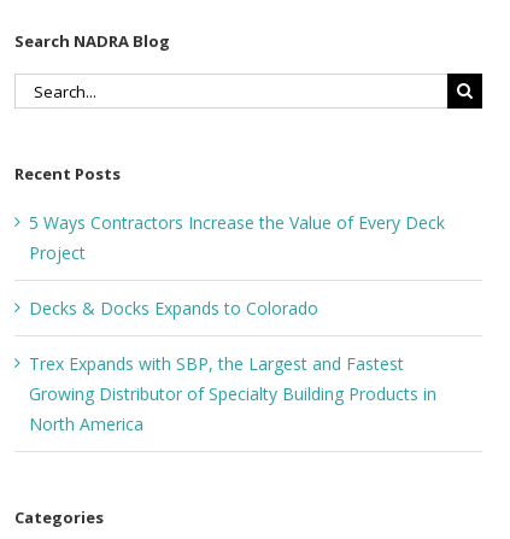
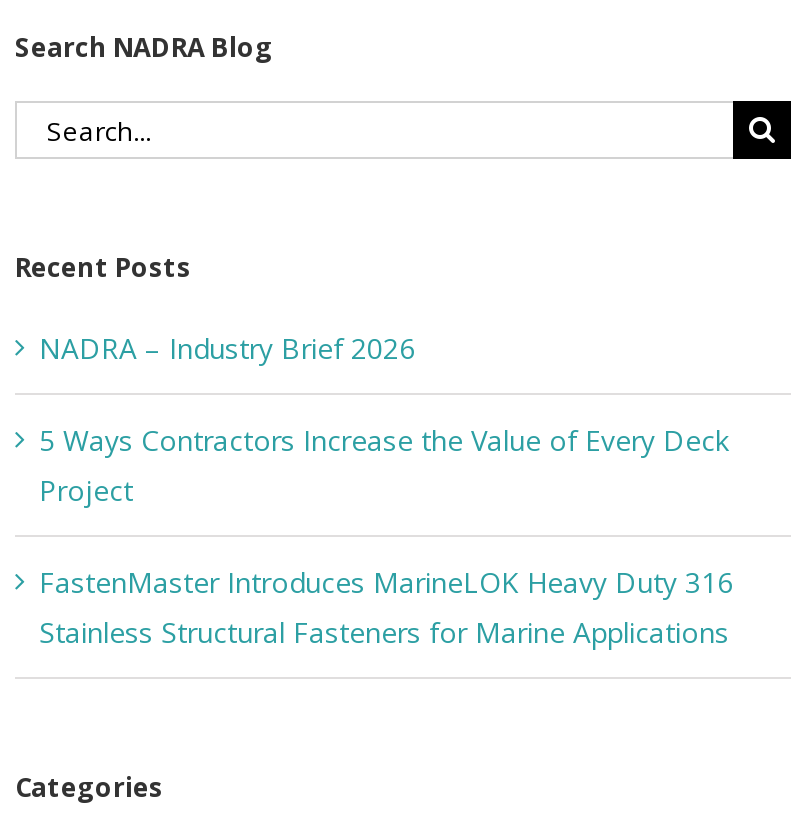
none -> [39,328,415,366] NADRA – Industry Brief 2026
moved [29,211,445,264] -> [39,420,729,508]: 5 Ways Contractors Increase the Value of Every Deck | Project
[29,296,436,435] Decks & Docks Expands to Colorado | Trex Expands with SBP, the Largest and Fastest | Growing Distributor of Specialty Building Products in | North America -> [39,562,733,650] FastenMaster Introduces MarineLOK Heavy Duty 316 | Stainless Structural Fasteners for Marine Applications

